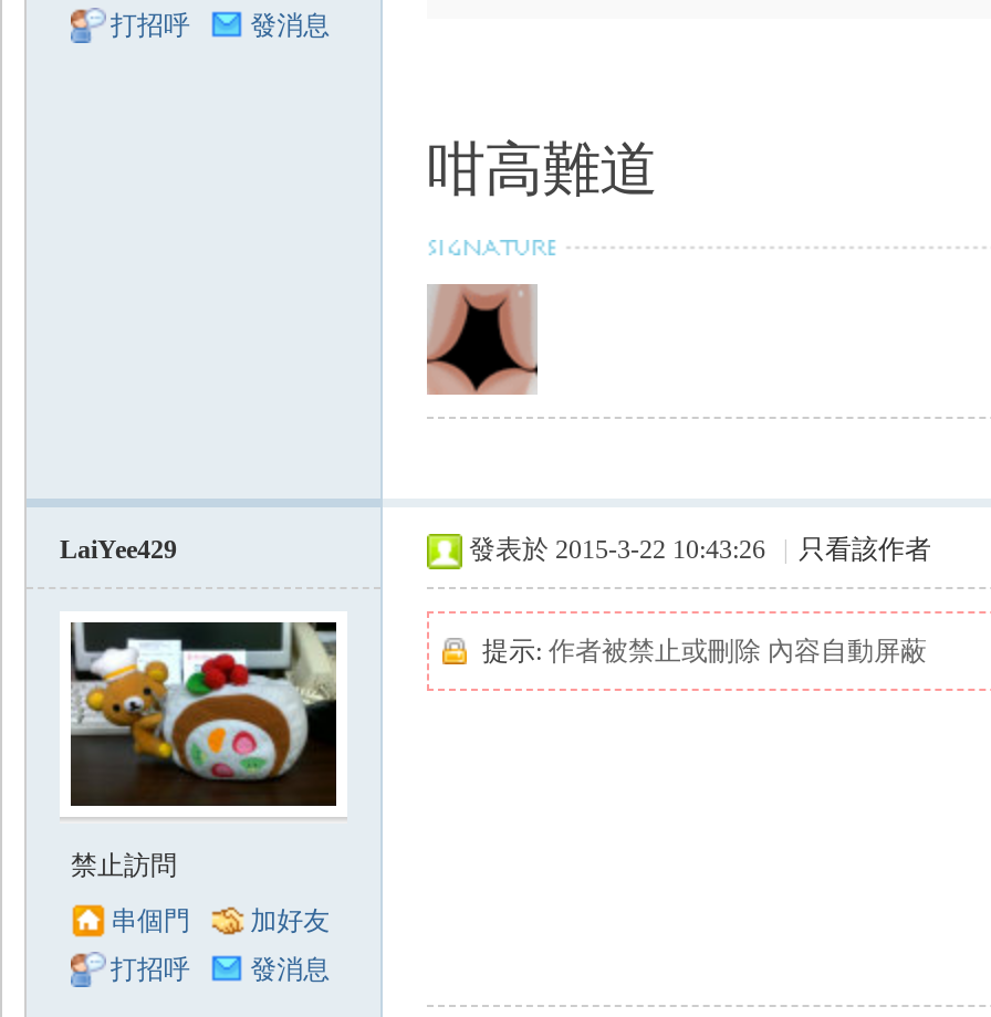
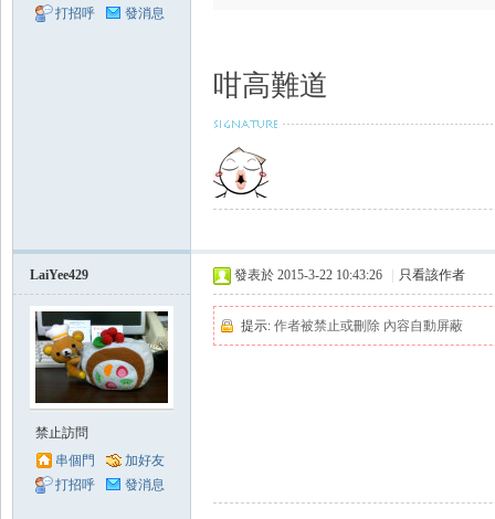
[425,282,540,397] [image] -> [213,142,268,199] [image]

